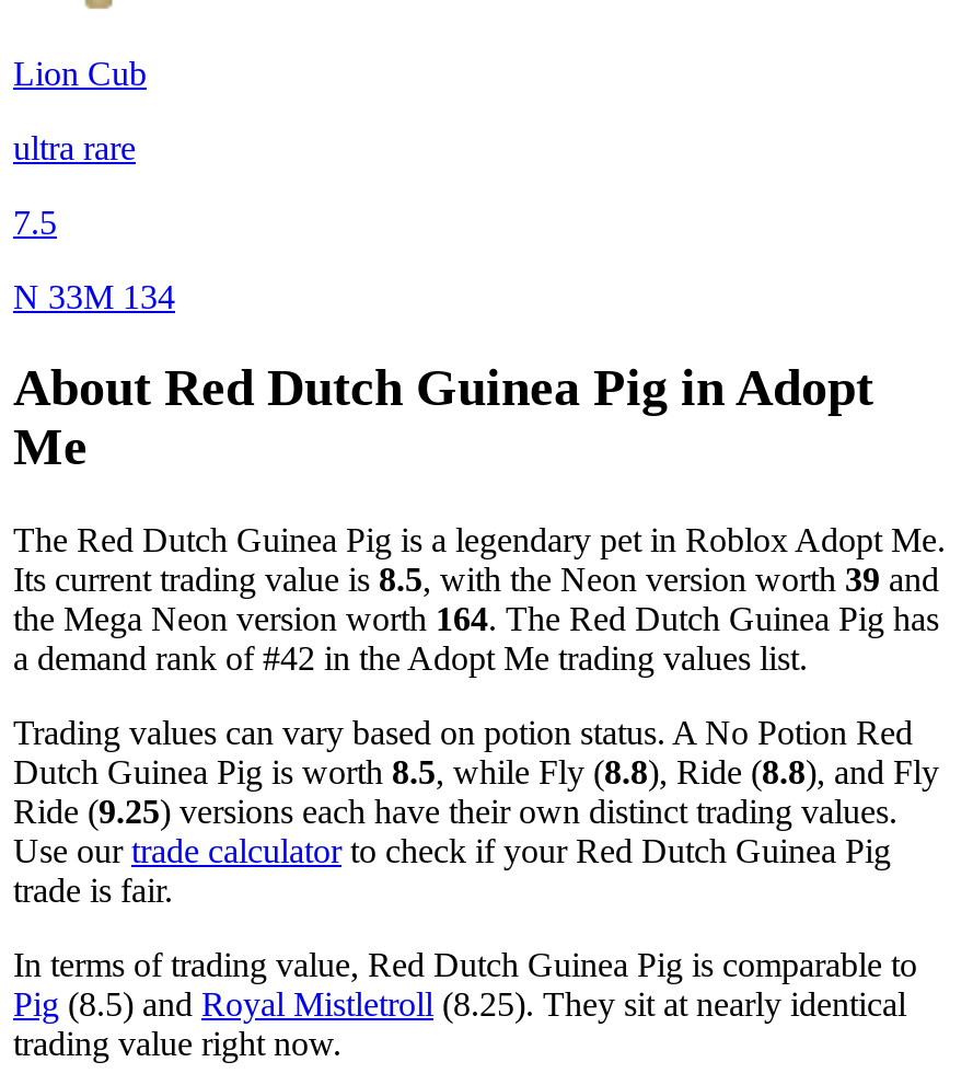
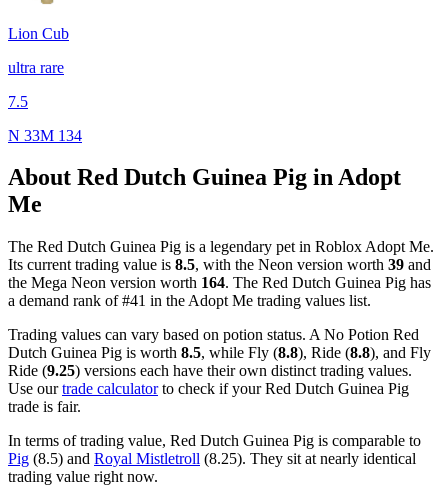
[13,640,808,677] a demand rank of #42 in the Adopt Me trading values list. -> [8,292,371,309] a demand rank of #41 in the Adopt Me trading values list.

